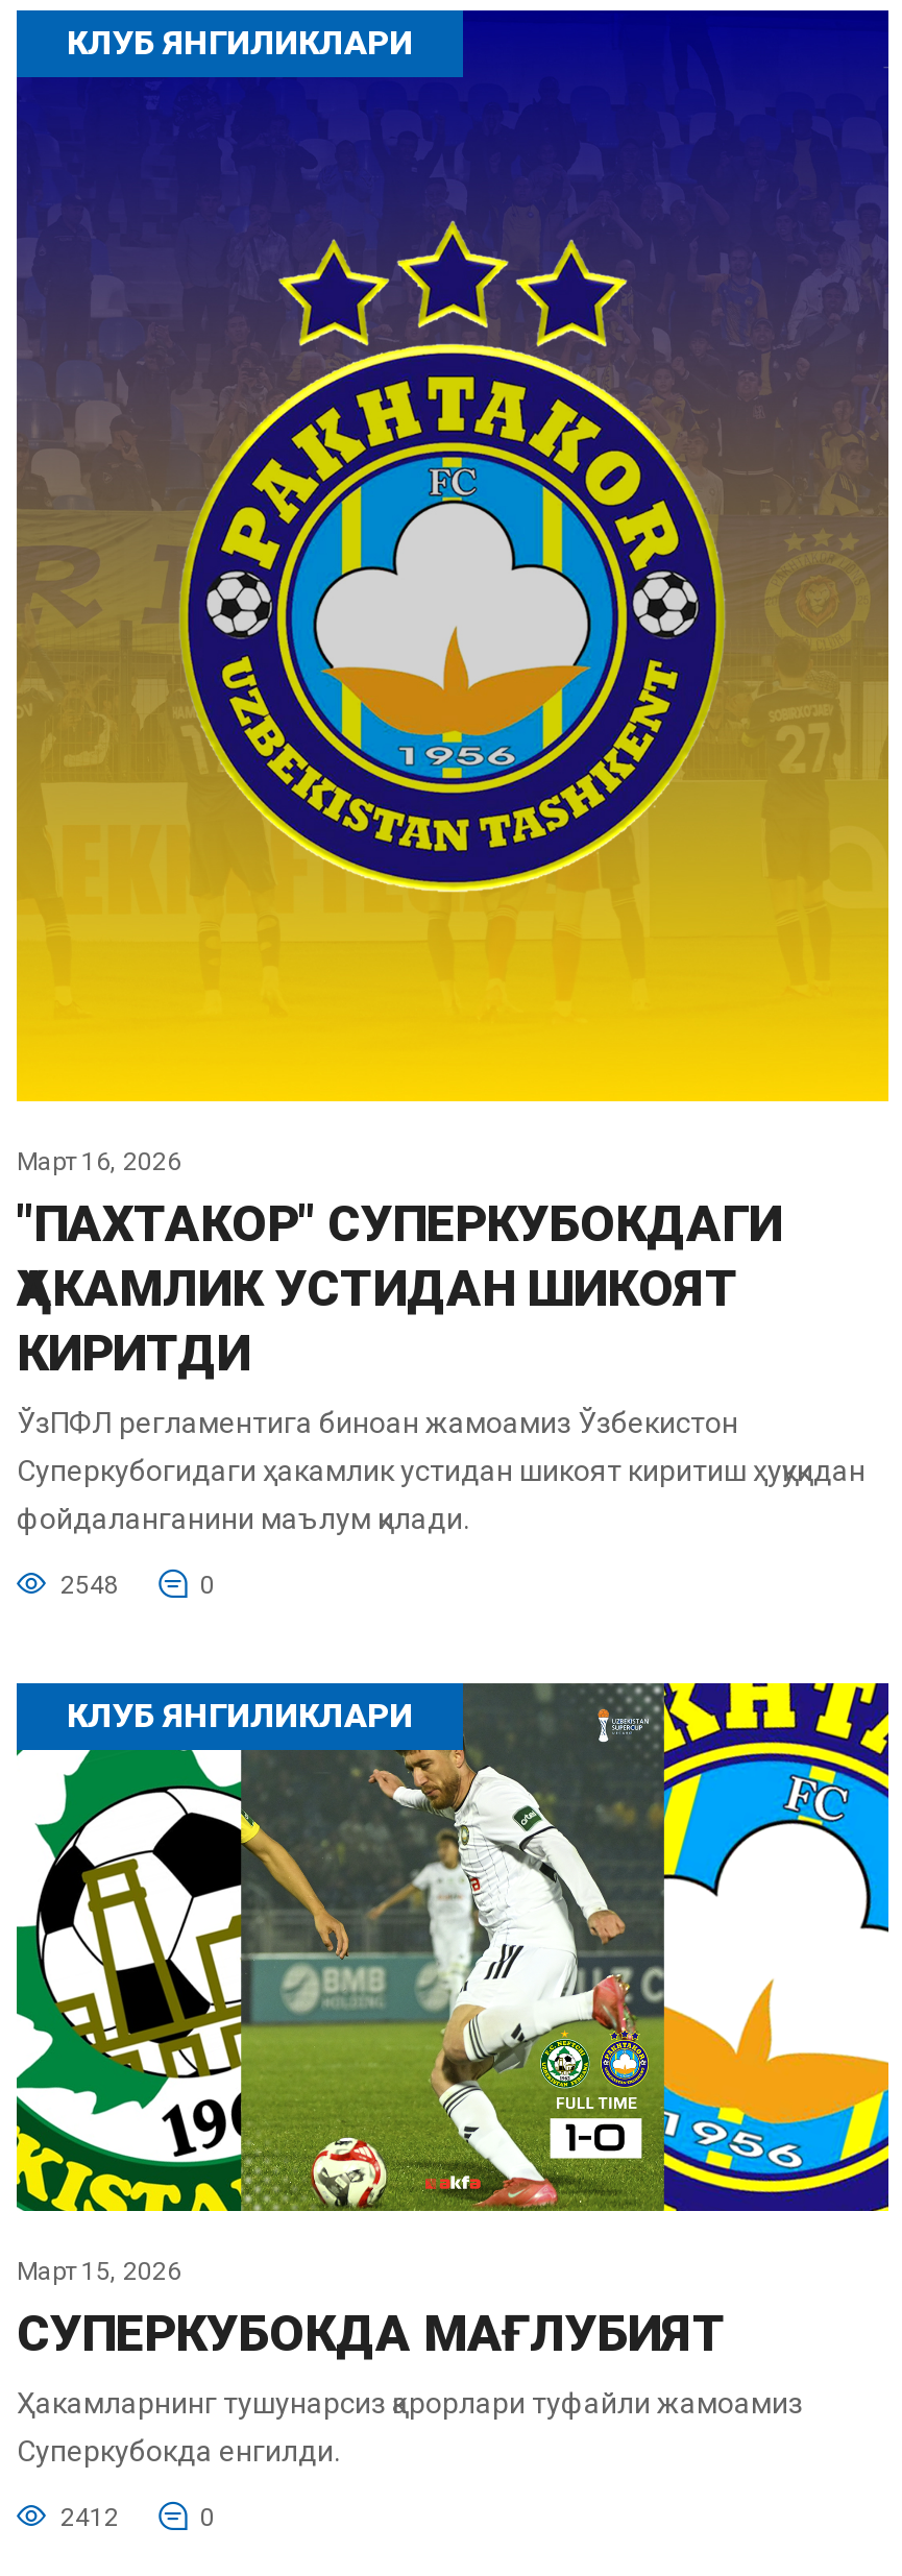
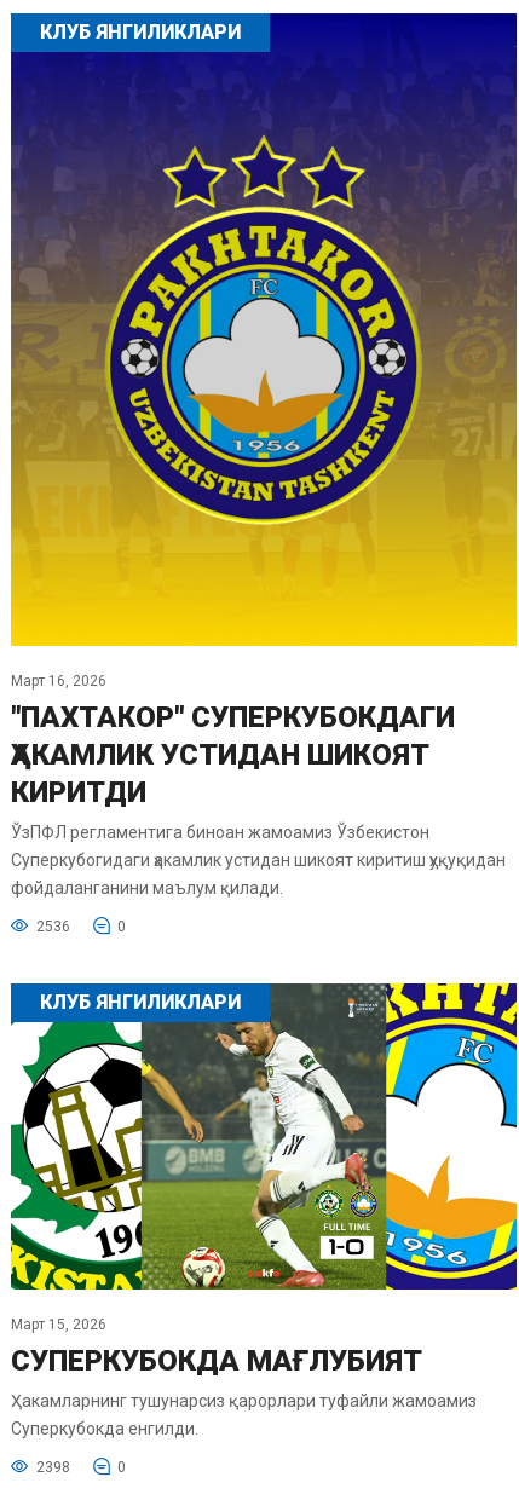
[60,1570,119,1599] 2548 -> [36,918,70,934] 2536
[60,2502,119,2531] 2412 -> [36,1458,70,1475] 2398

